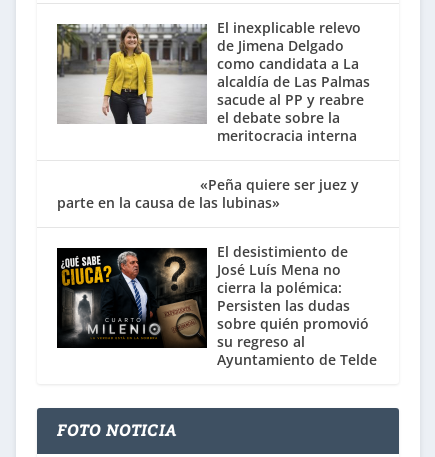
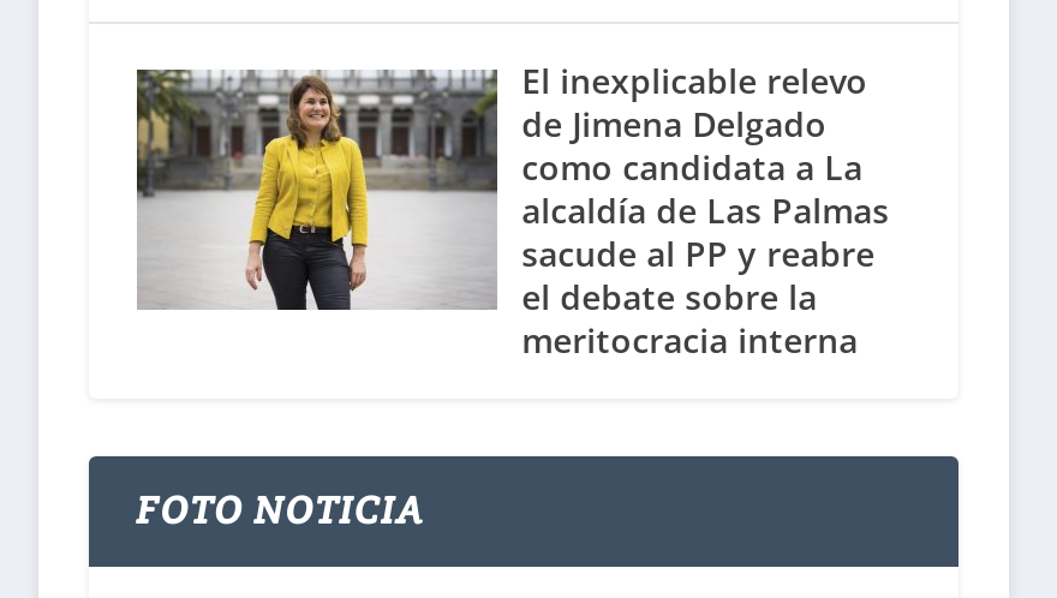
[56,175,377,369] [image] | «Peña quiere ser juez y | parte en la causa de las lubinas» | El desistimiento de | José Luís Mena no | cierra la polémica: | Persisten las dudas | sobre quién promovió | su regreso al | Ayuntamiento de Telde -> none

